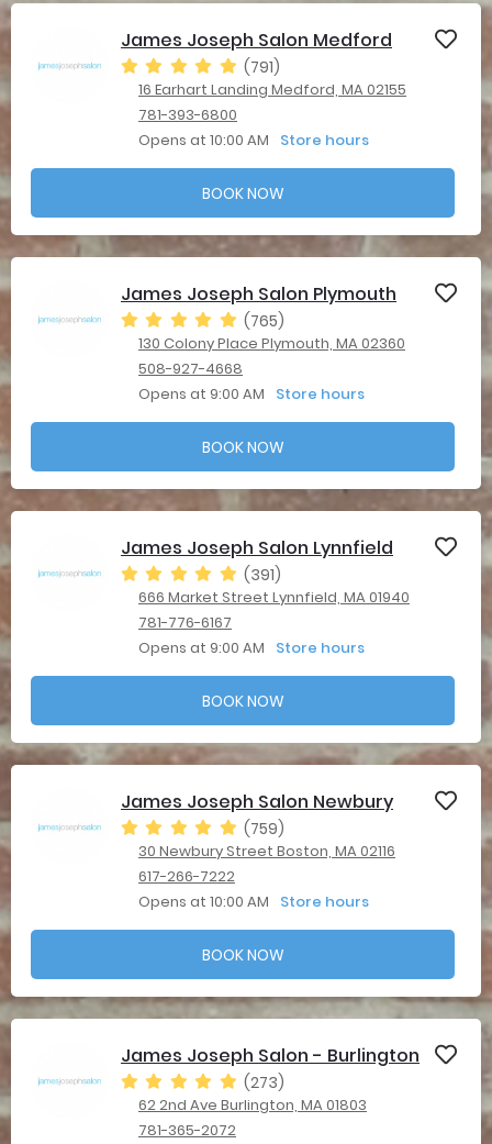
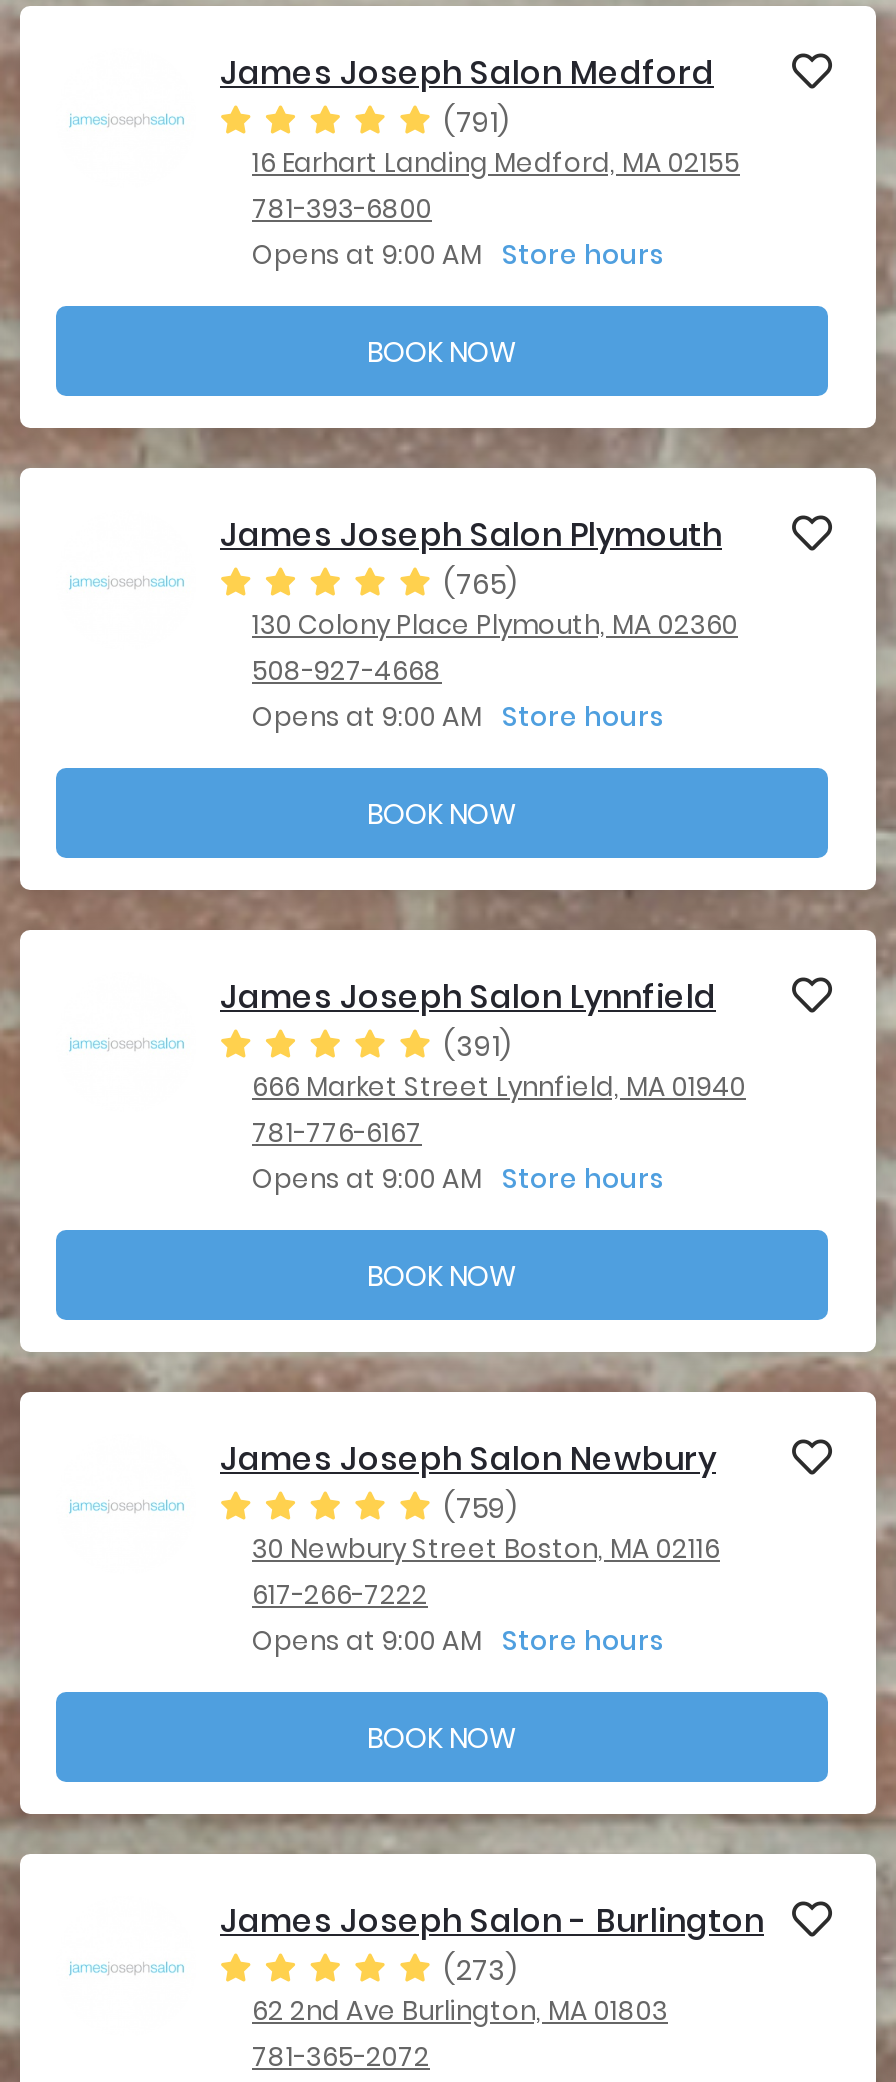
[138,130,369,151] Opens at 10:00 AM Store hours -> [252,236,664,274] Opens at 9:00 AM Store hours
[138,891,369,912] Opens at 10:00 AM Store hours -> [252,1622,664,1660] Opens at 9:00 AM Store hours

